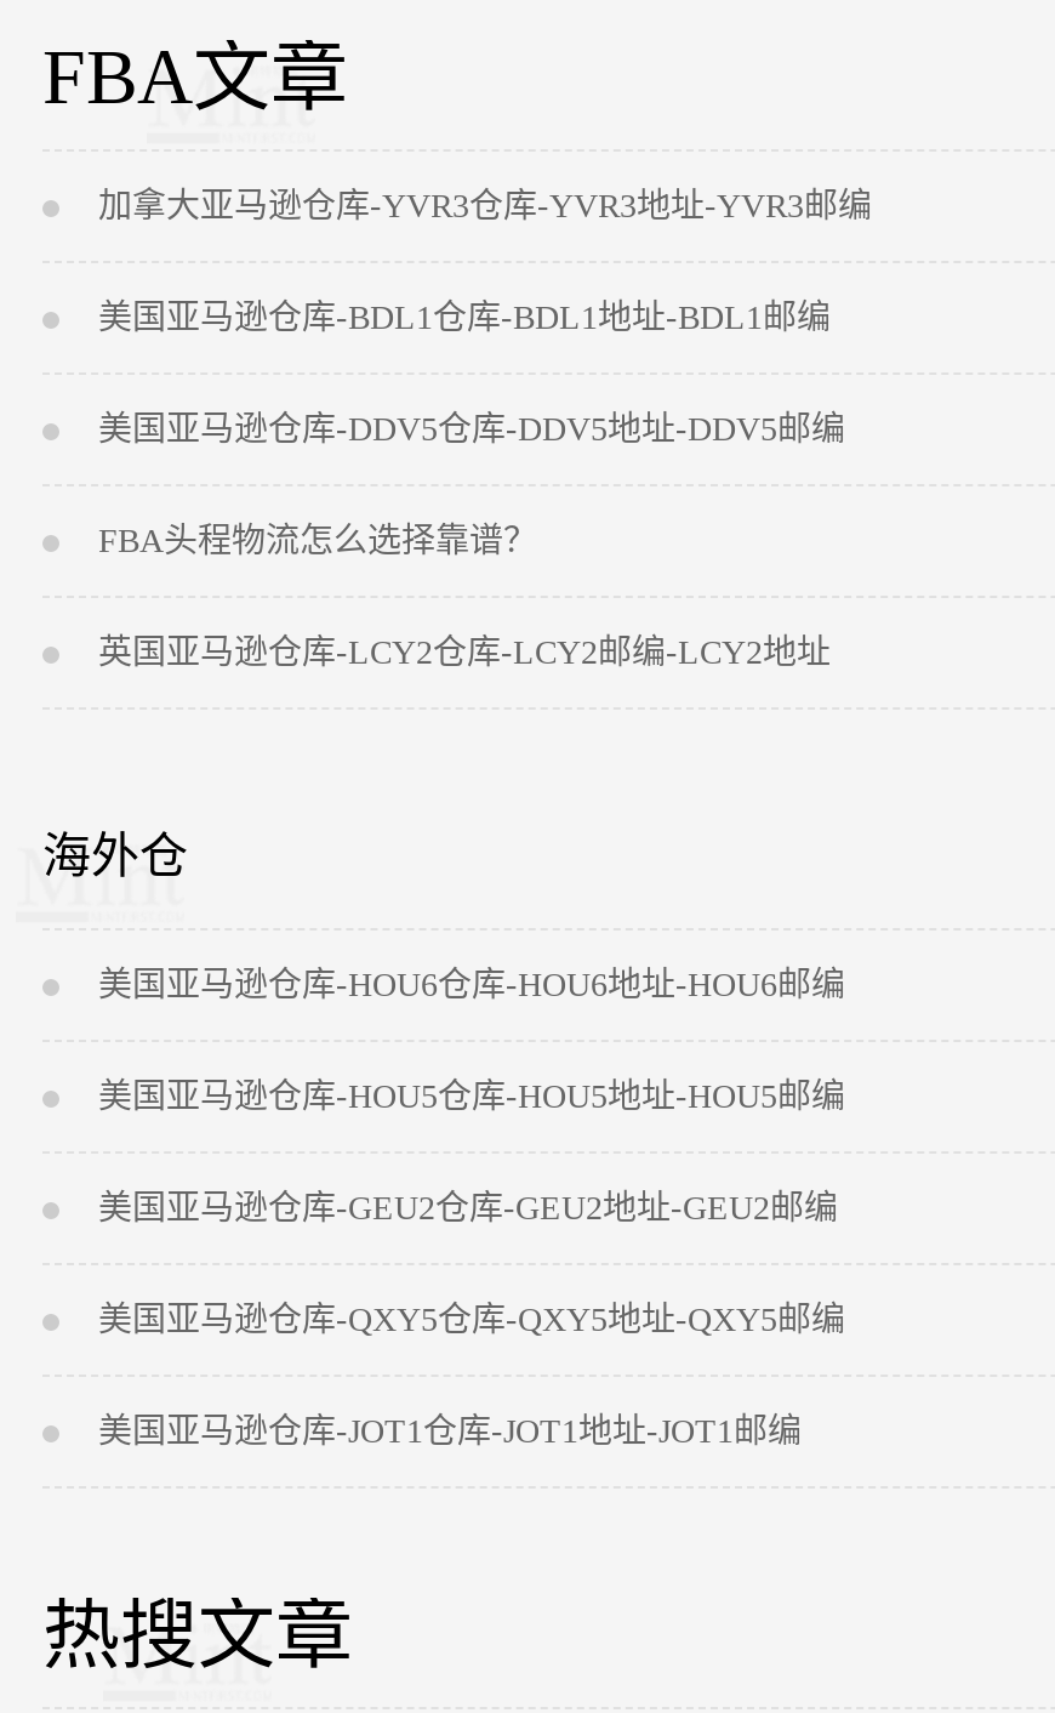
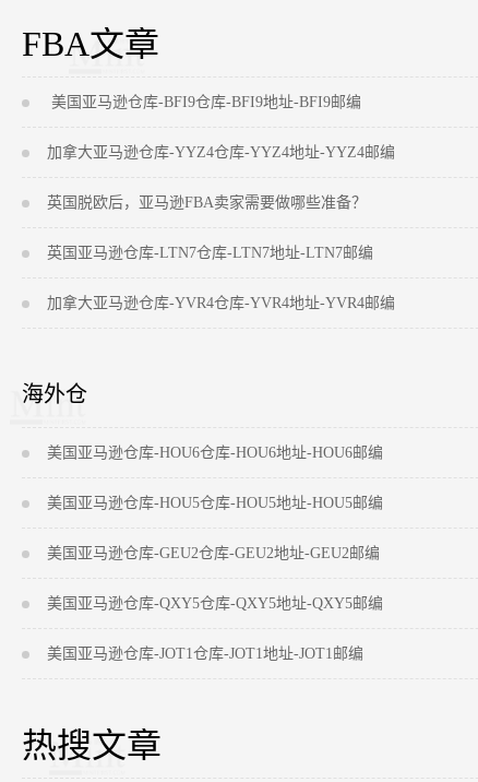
[98,188,872,224] 加拿大亚马逊仓库-YVR3仓库-YVR3地址-YVR3邮编 -> [47,94,361,110] 美国亚马逊仓库-BFI9仓库-BFI9地址-BFI9邮编
[98,300,831,336] 美国亚马逊仓库-BDL1仓库-BDL1地址-BDL1邮编 -> [47,144,395,161] 加拿大亚马逊仓库-YYZ4仓库-YYZ4地址-YYZ4邮编
[98,411,845,448] 美国亚马逊仓库-DDV5仓库-DDV5地址-DDV5邮编 -> [47,194,367,211] 英国脱欧后，亚马逊FBA卖家需要做哪些准备？
[98,523,537,559] FBA头程物流怎么选择靠谱？ -> [47,245,373,261] 英国亚马逊仓库-LTN7仓库-LTN7地址-LTN7邮编
[98,634,831,671] 英国亚马逊仓库-LCY2仓库-LCY2邮编-LCY2地址 -> [47,295,395,311] 加拿大亚马逊仓库-YVR4仓库-YVR4地址-YVR4邮编

